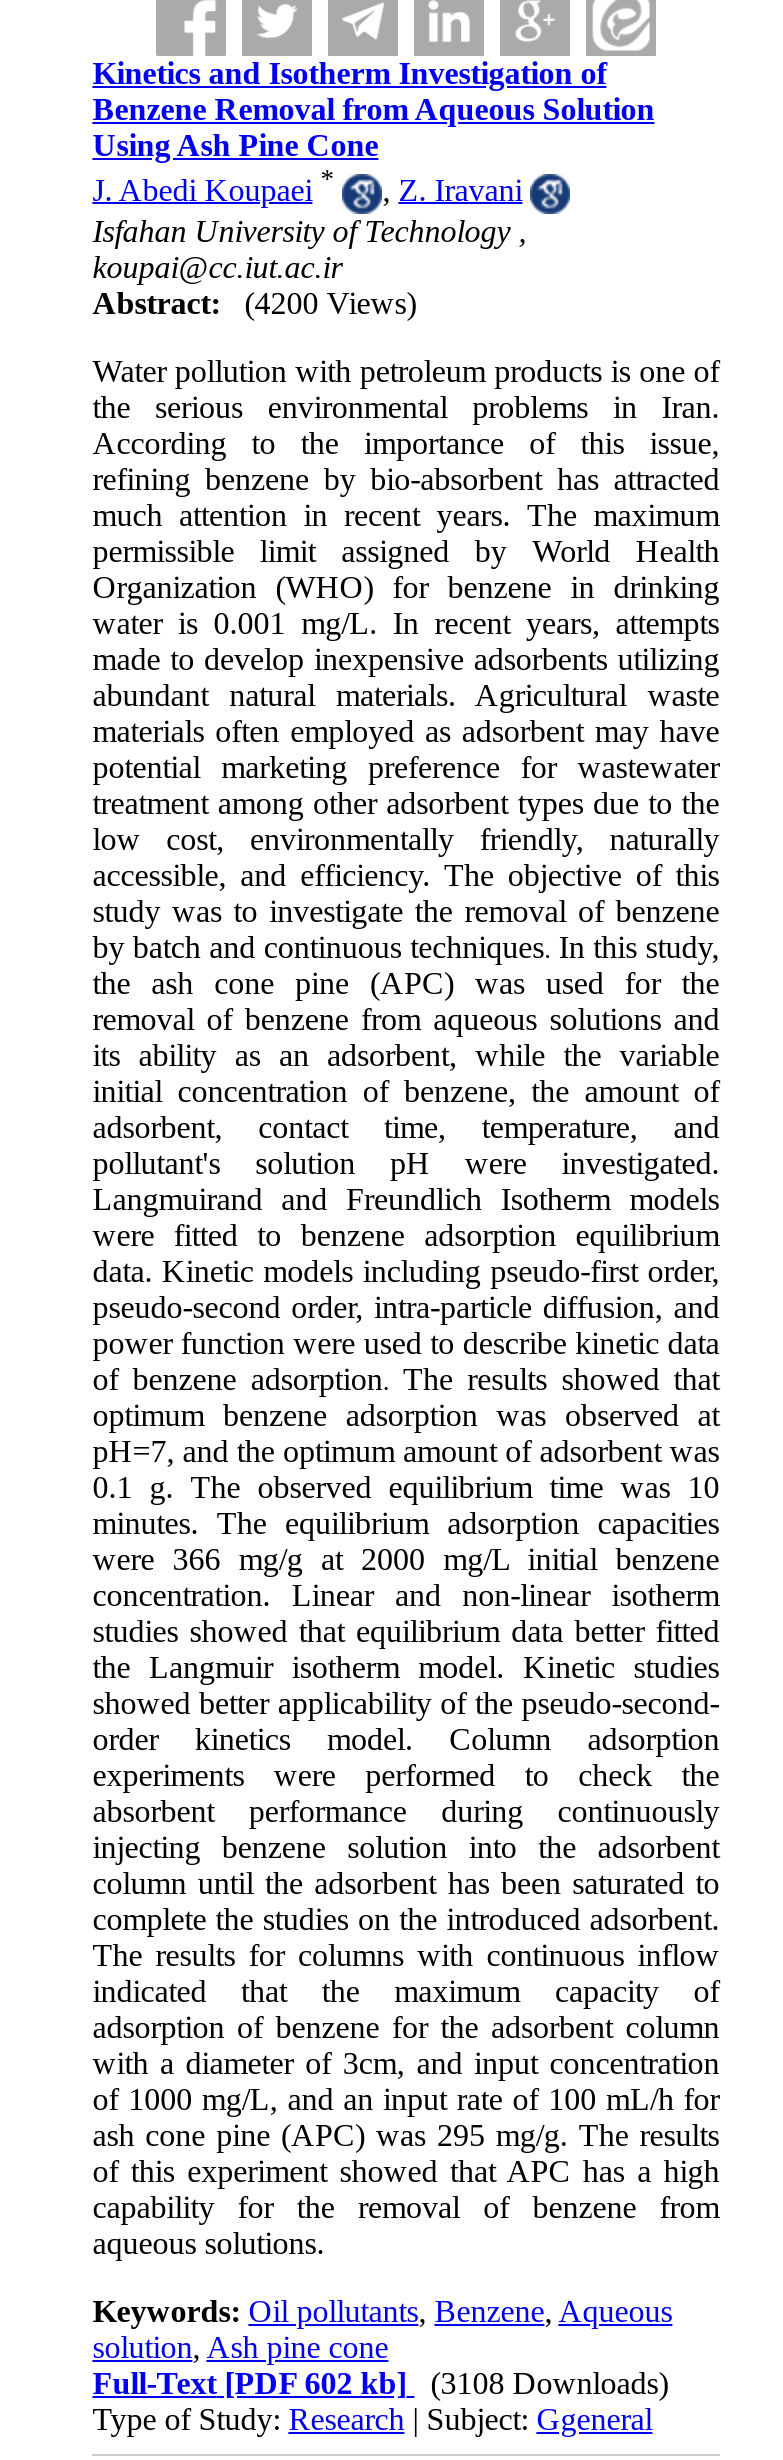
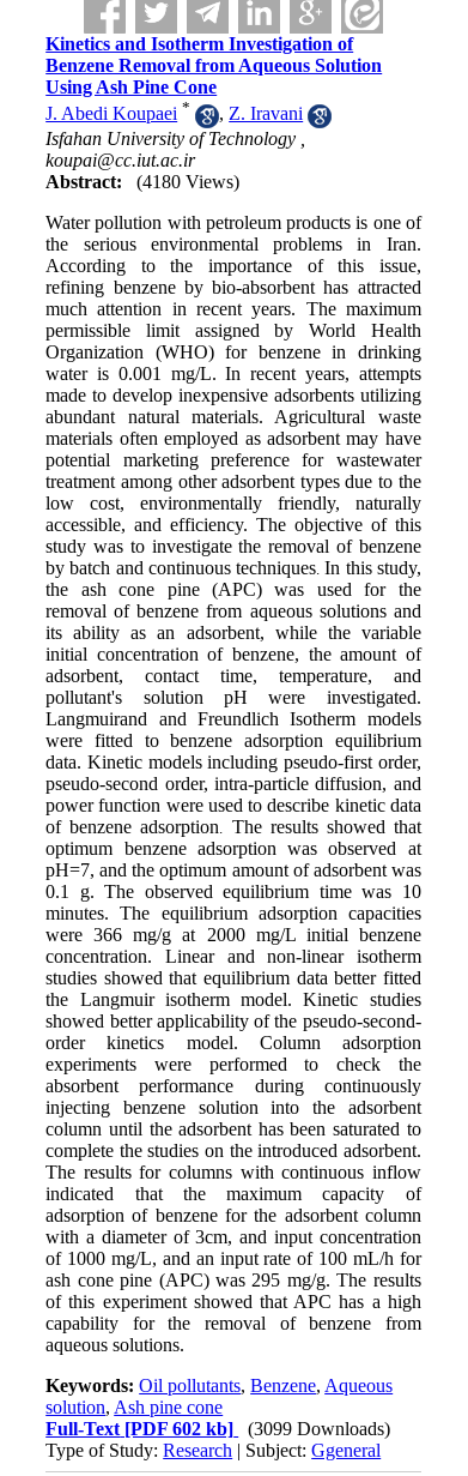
[92,285,416,319] Abstract: (4200 Views) -> [46,171,240,191] Abstract: (4180 Views)
[92,2365,668,2399] Full-Text [PDF 602 kb] (3108 Downloads) -> [46,1418,390,1438] Full-Text [PDF 602 kb] (3099 Downloads)

